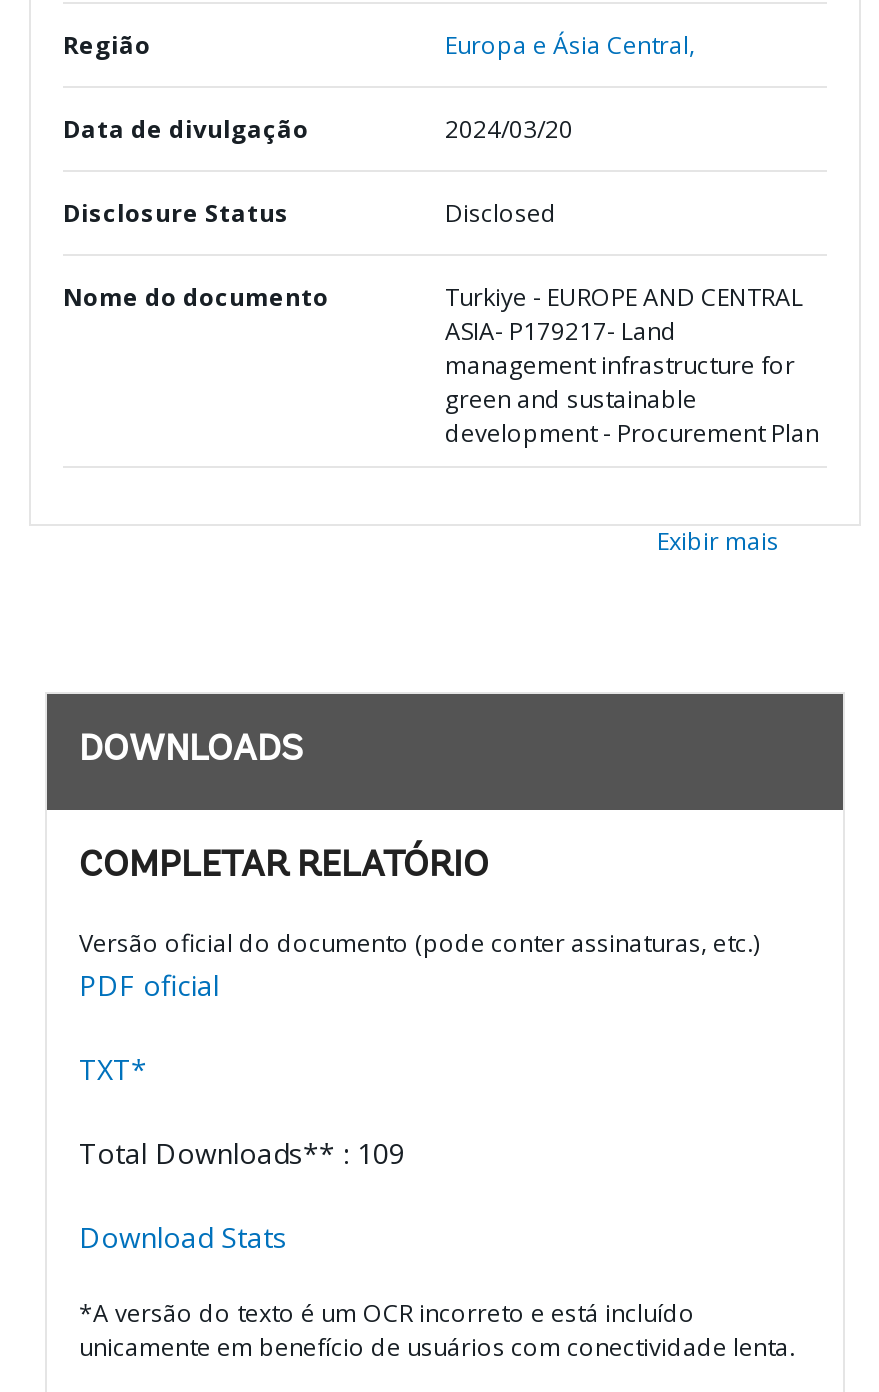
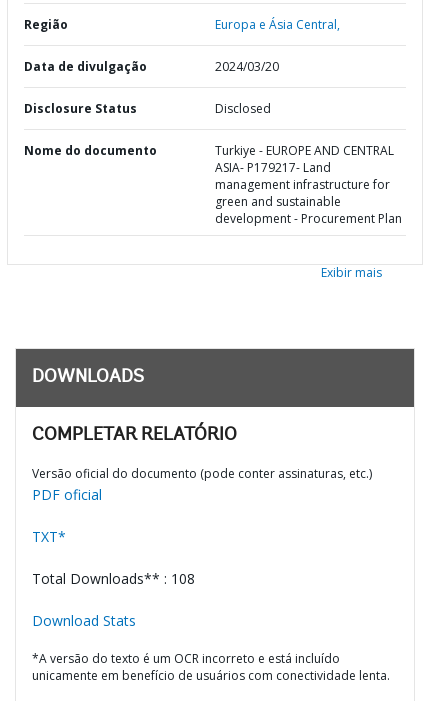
[79,1134,405,1172] Total Downloads** : 109 -> [32,569,195,588] Total Downloads** : 108

